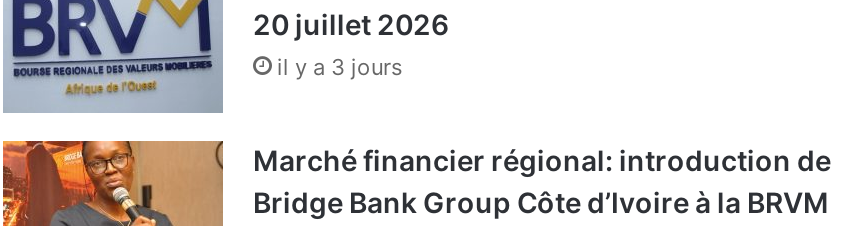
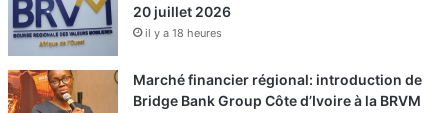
[277,52,403,80] il y a 3 jours -> [145,26,222,40] il y a 18 heures

